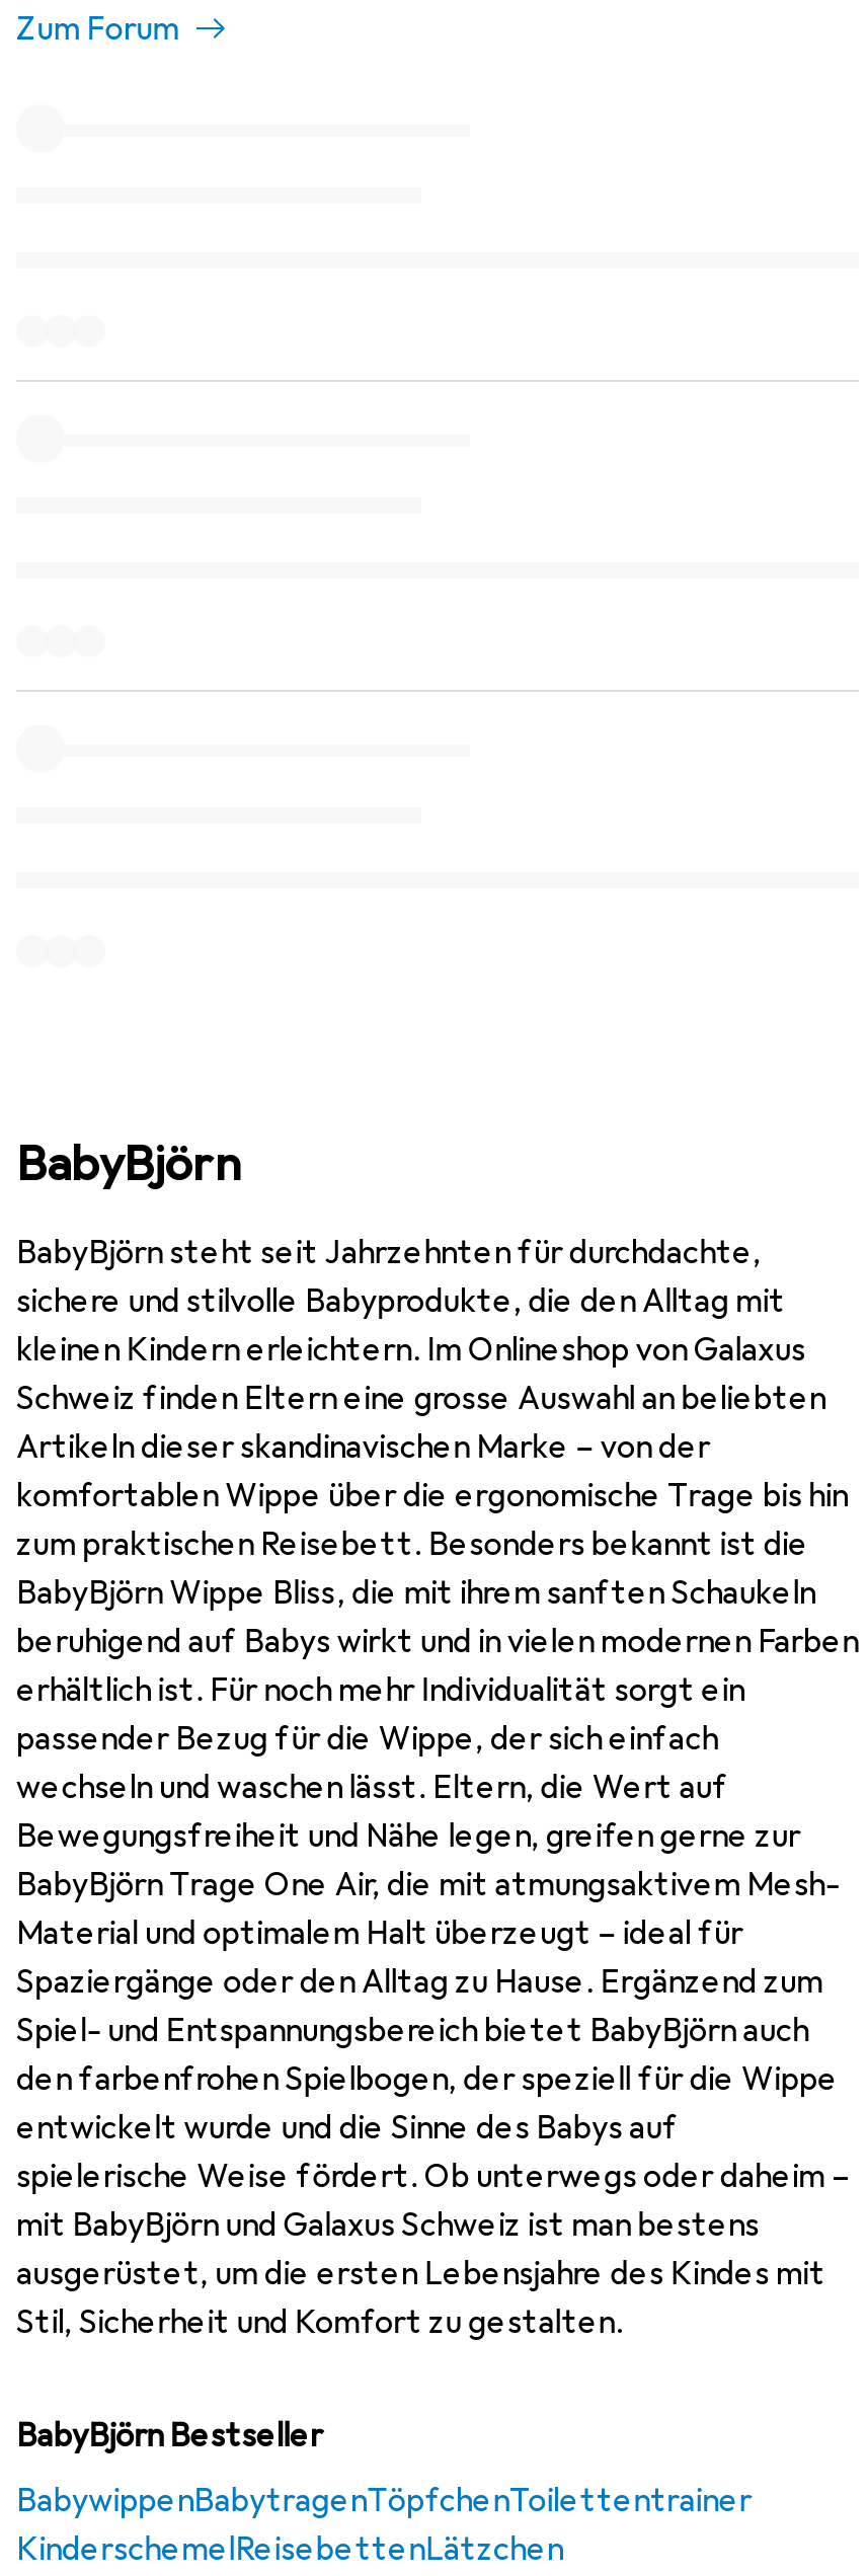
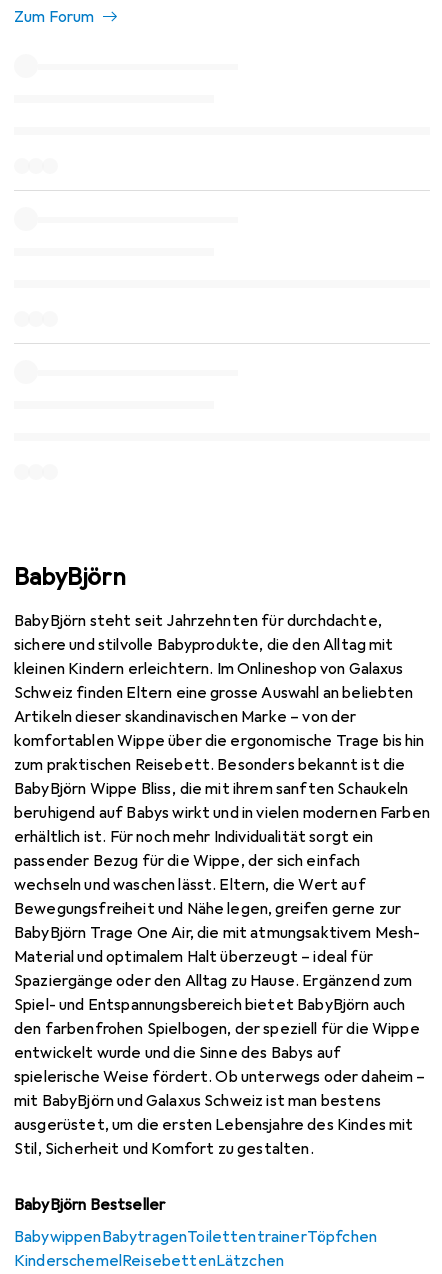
[16,2481,752,2521] BabywippenBabytragenTöpfchenToilettentrainer -> [14,1227,377,1247] BabywippenBabytragenToilettentrainerTöpfchen

